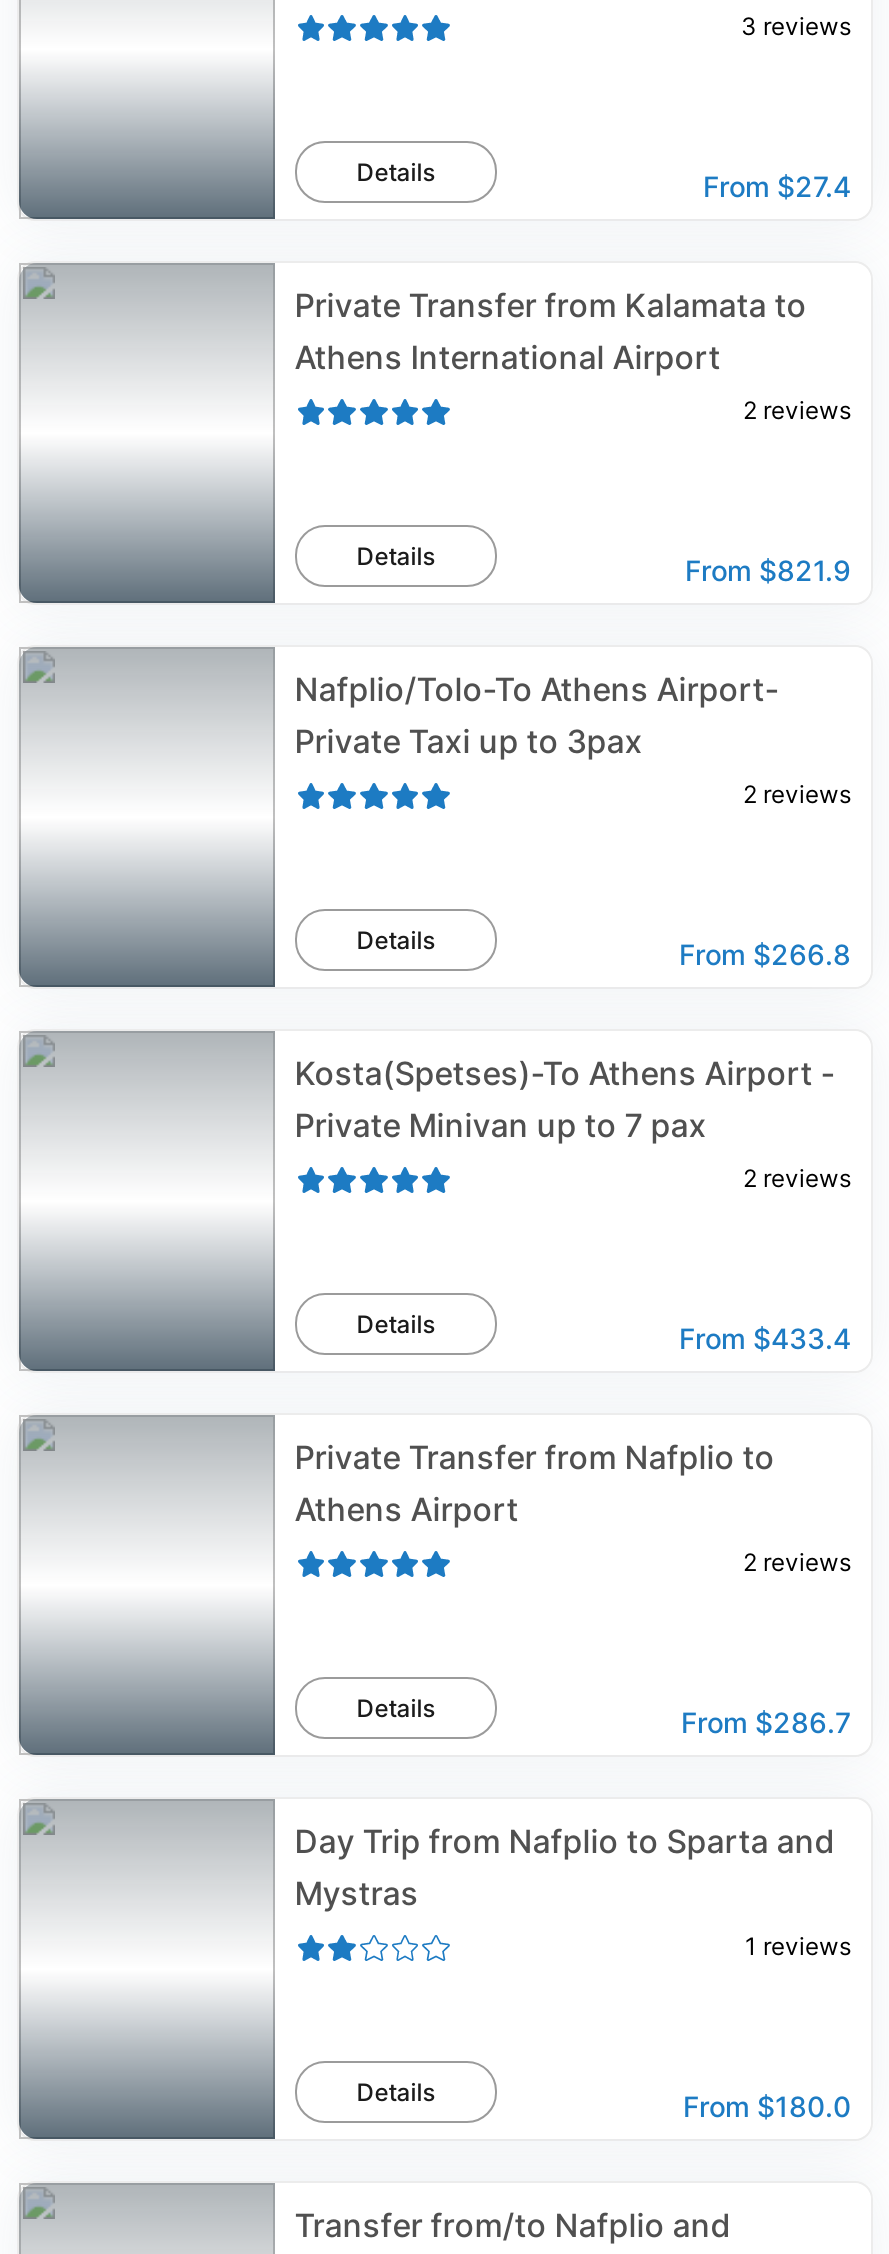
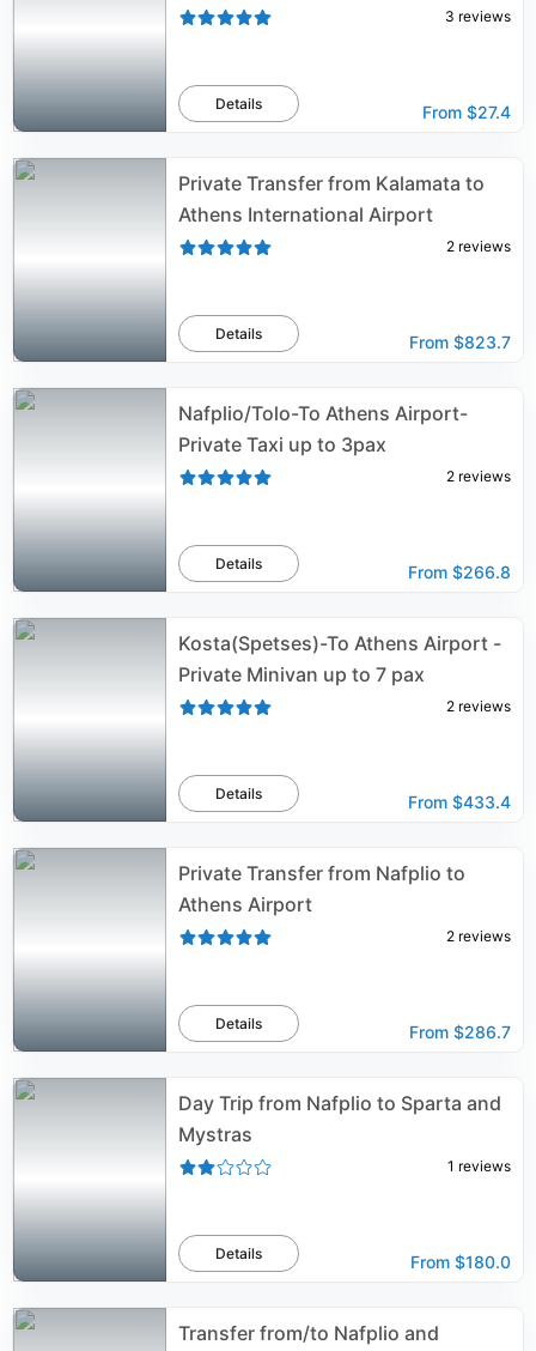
[685,553,851,587] From $821.9 -> [409,332,511,352] From $823.7

